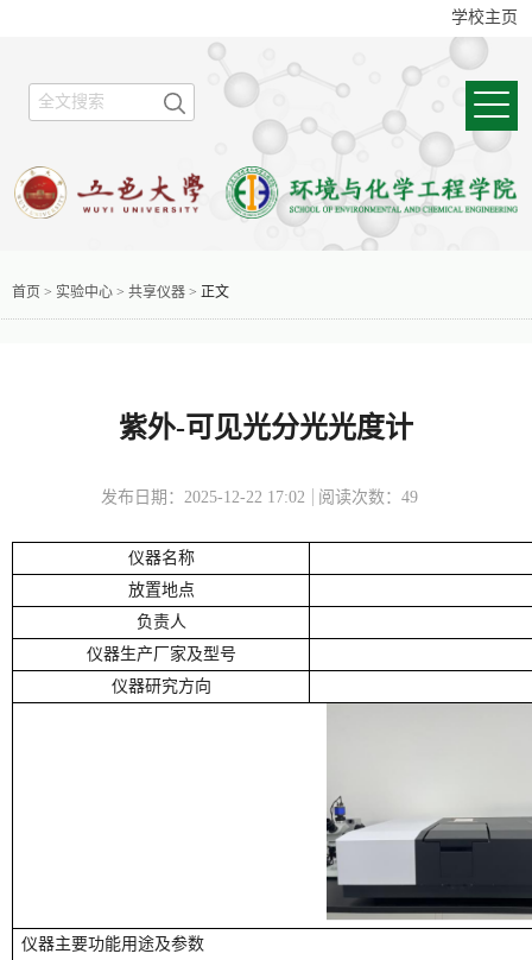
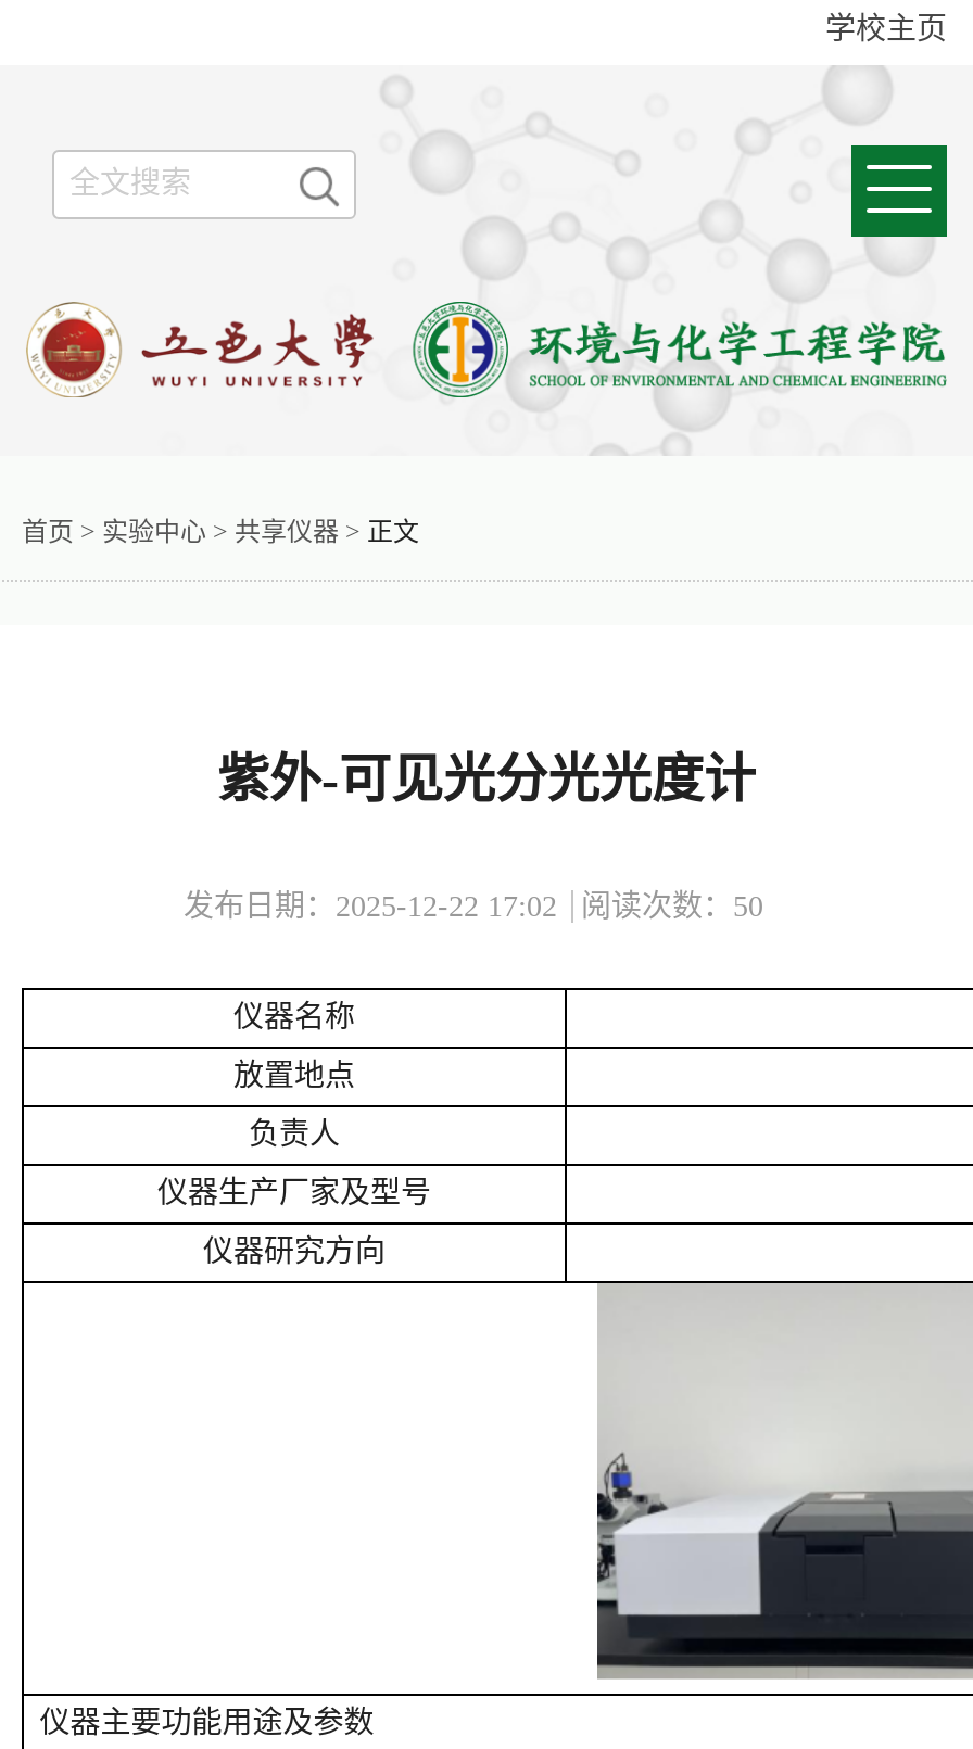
[100,488,417,506] 发布日期：2025-12-22 17:02 阅读次数：49 -> [184,890,763,923] 发布日期：2025-12-22 17:02 阅读次数：50

